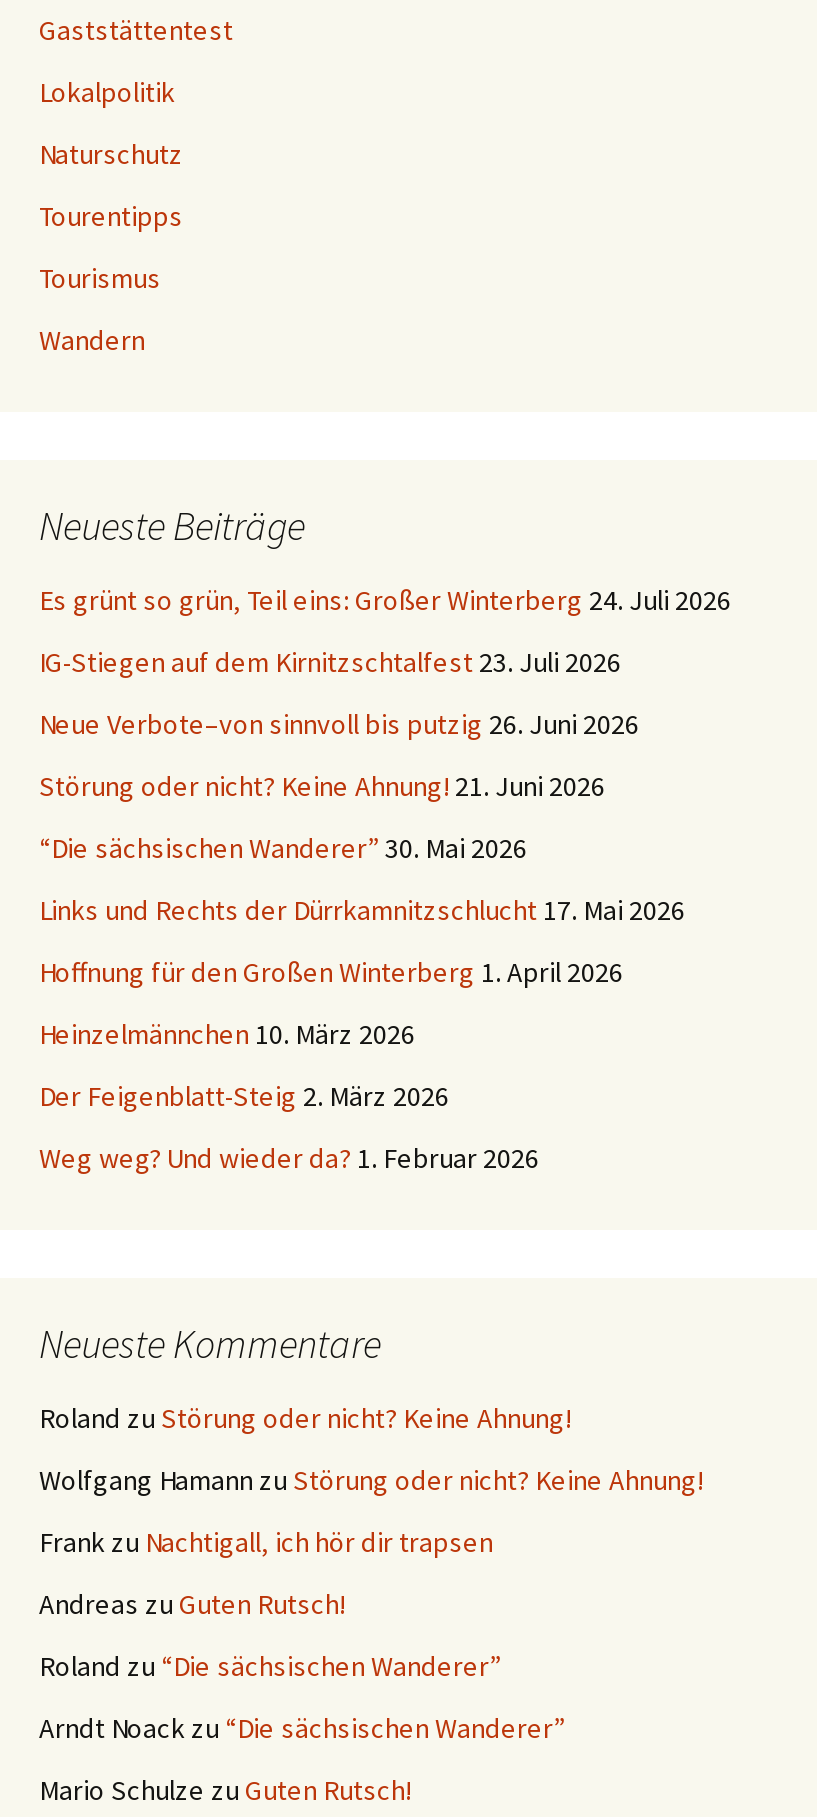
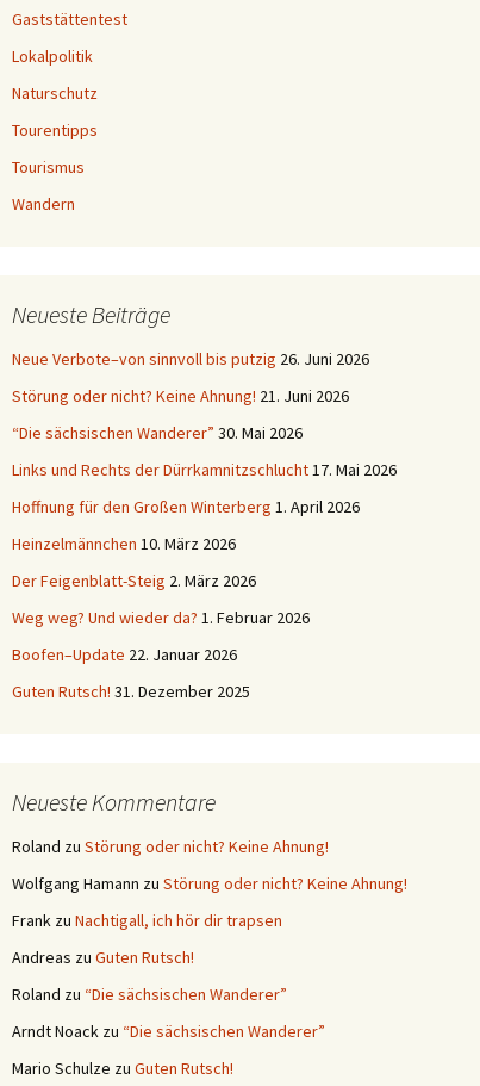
[39,582,731,680] Es grünt so grün, Teil eins: Großer Winterberg 24. Juli 2026 | IG-Stiegen auf dem Kirnitzschtalfest 23. Juli 2026 -> none
moved [39,706,685,1176] -> [12,348,397,628]: Neue Verbote–von sinnvoll bis putzig 26. Juni 2026 | Störung oder nicht? Keine Ahnung! 21. Juni 2026 | “Die sächsischen Wanderer” 30. Mai 2026 | Links und Rechts der Dürrkamnitzschlucht 17. Mai 2026 | Hoffnung für den Großen Winterberg 1. April 2026 | Heinzelmännchen 10. März 2026 | Der Feigenblatt-Steig 2. März 2026 | Weg weg? Und wieder da? 1. Februar 2026
none -> [12,644,250,702] Boofen–Update 22. Januar 2026 | Guten Rutsch! 31. Dezember 2025

